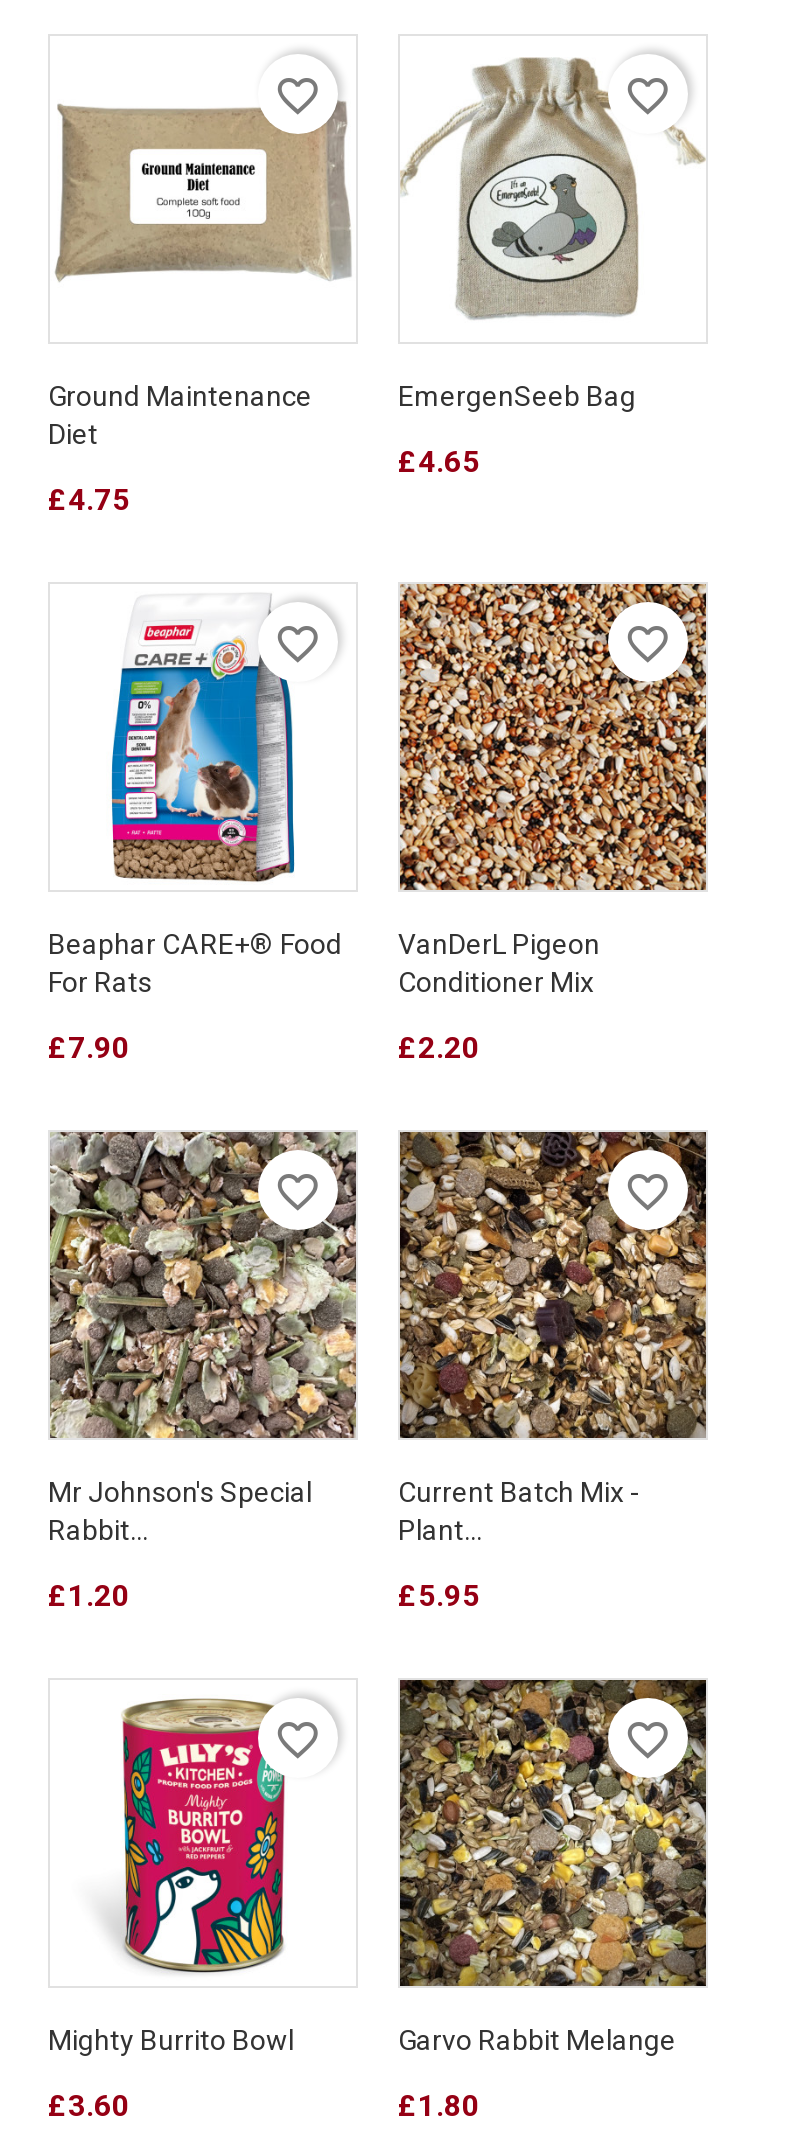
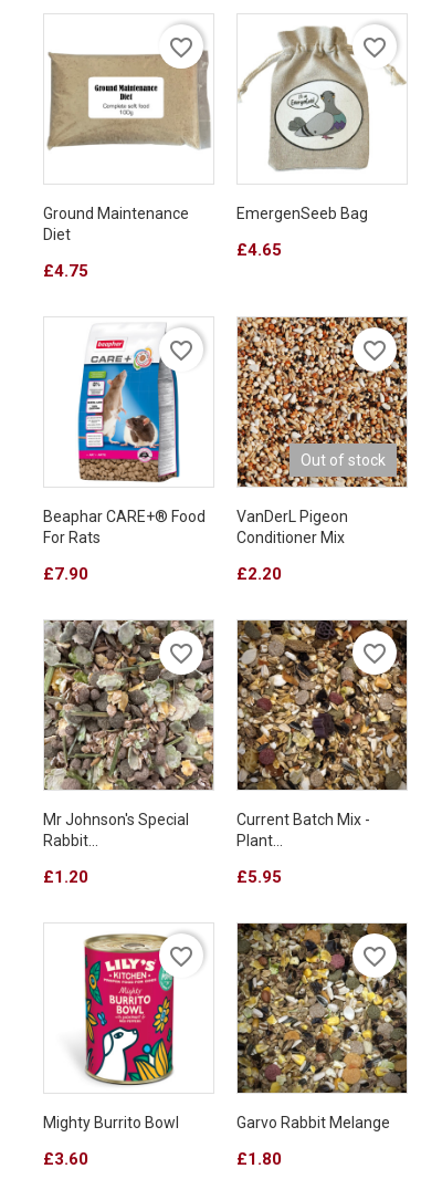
none -> [301,451,386,469] Out of stock

